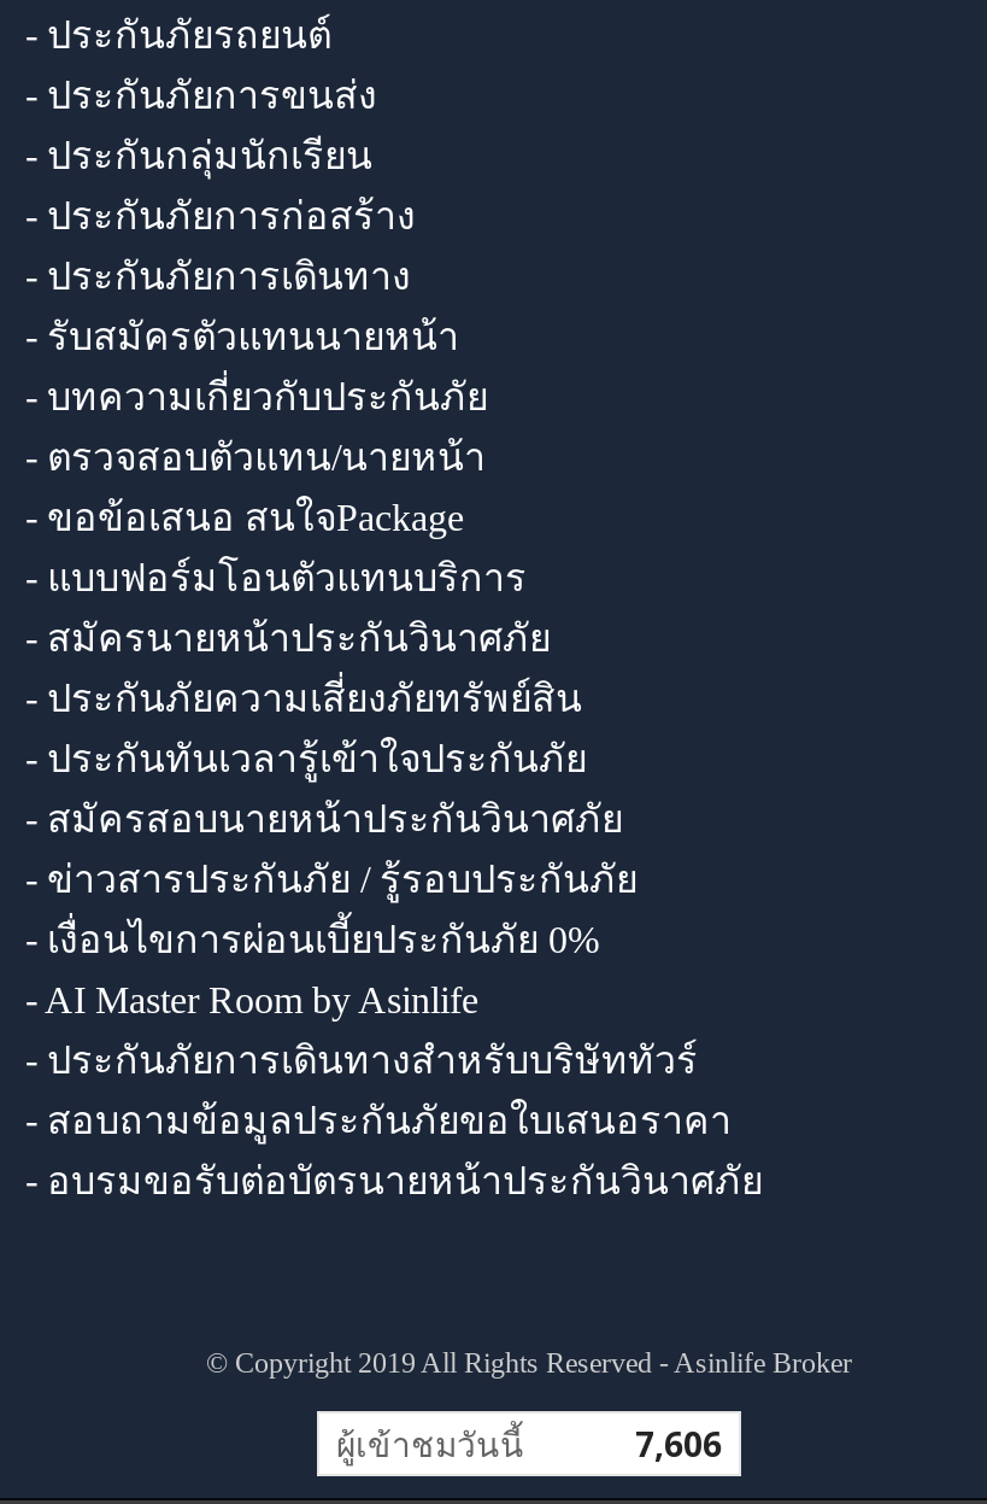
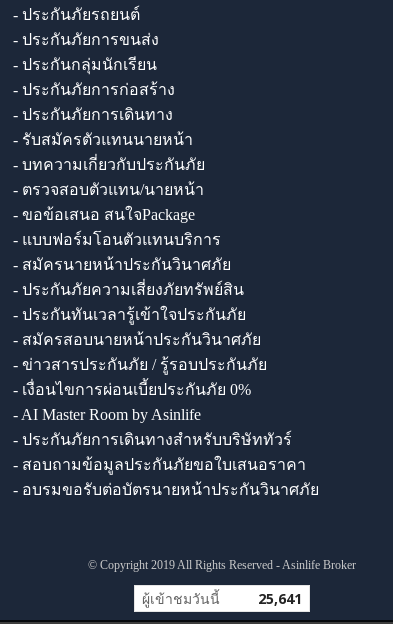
[635,1421,722,1466] 7,606 -> [258,589,302,608] 25,641

